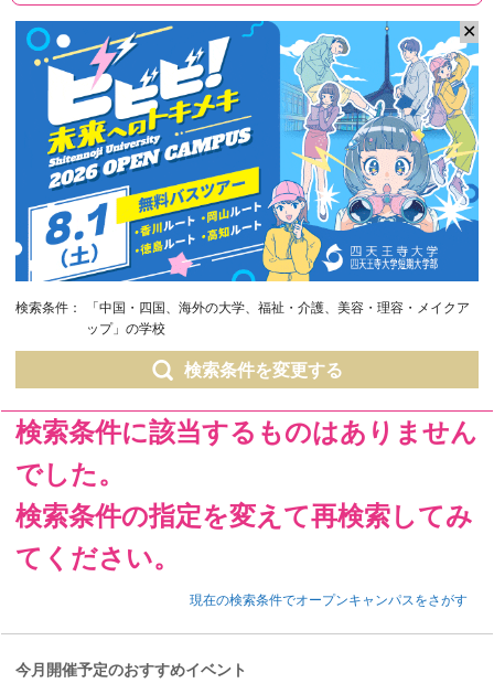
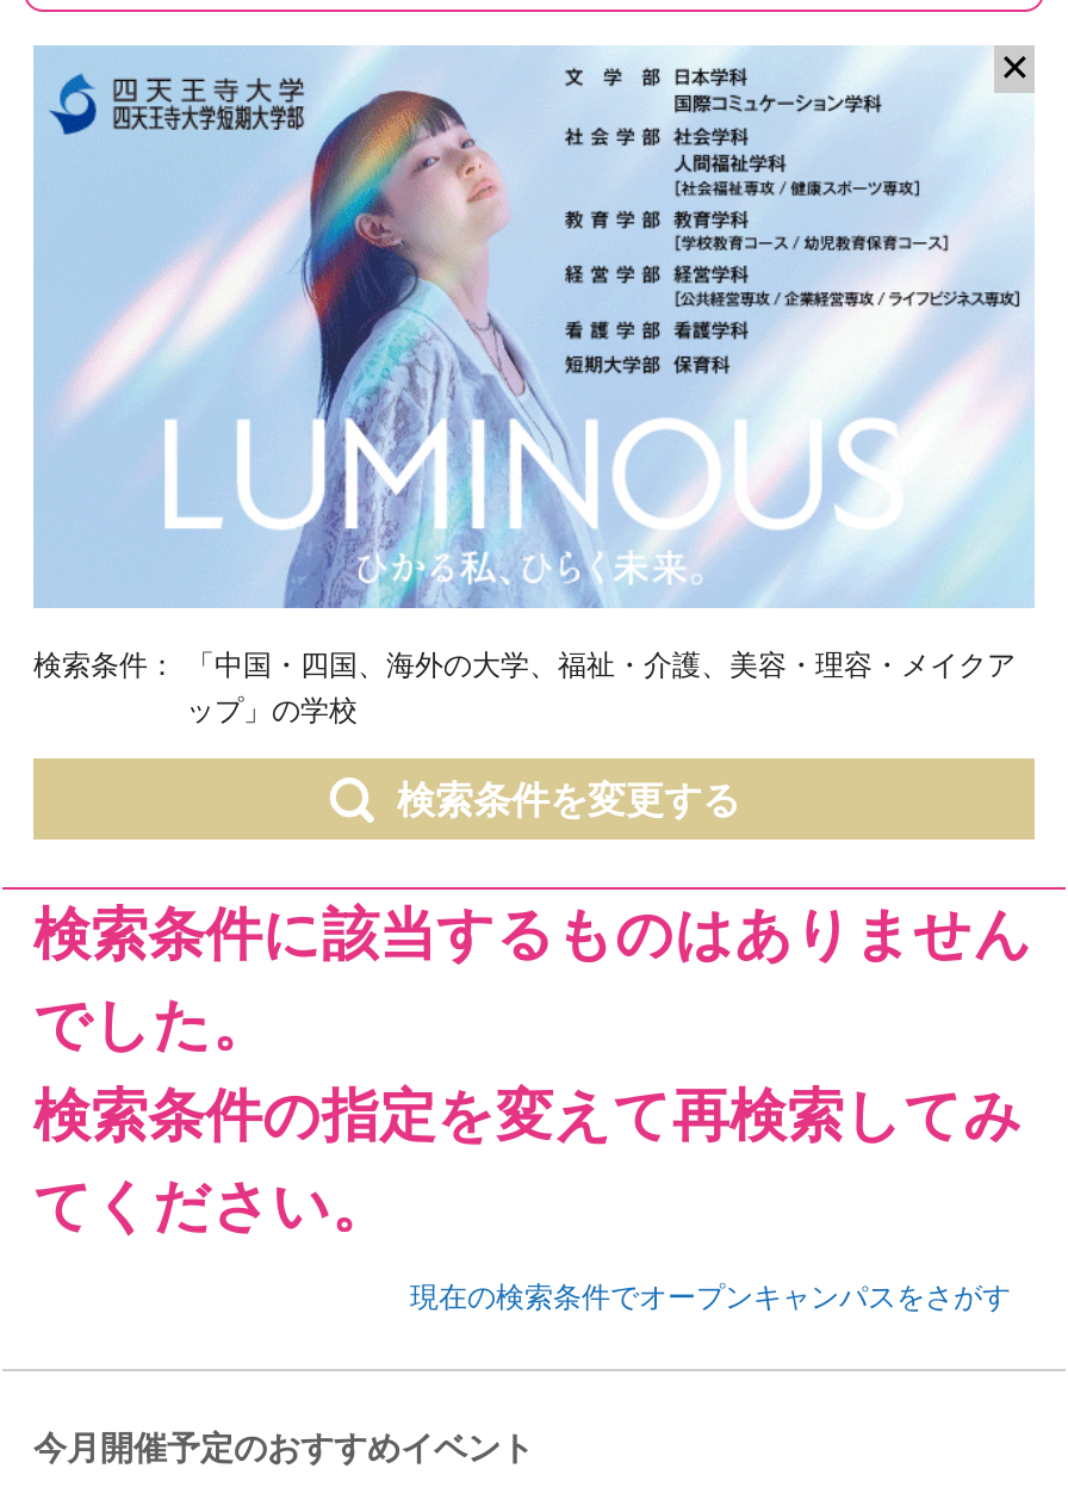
[15,20,480,282] [image] -> [31,45,1035,611] [image]

